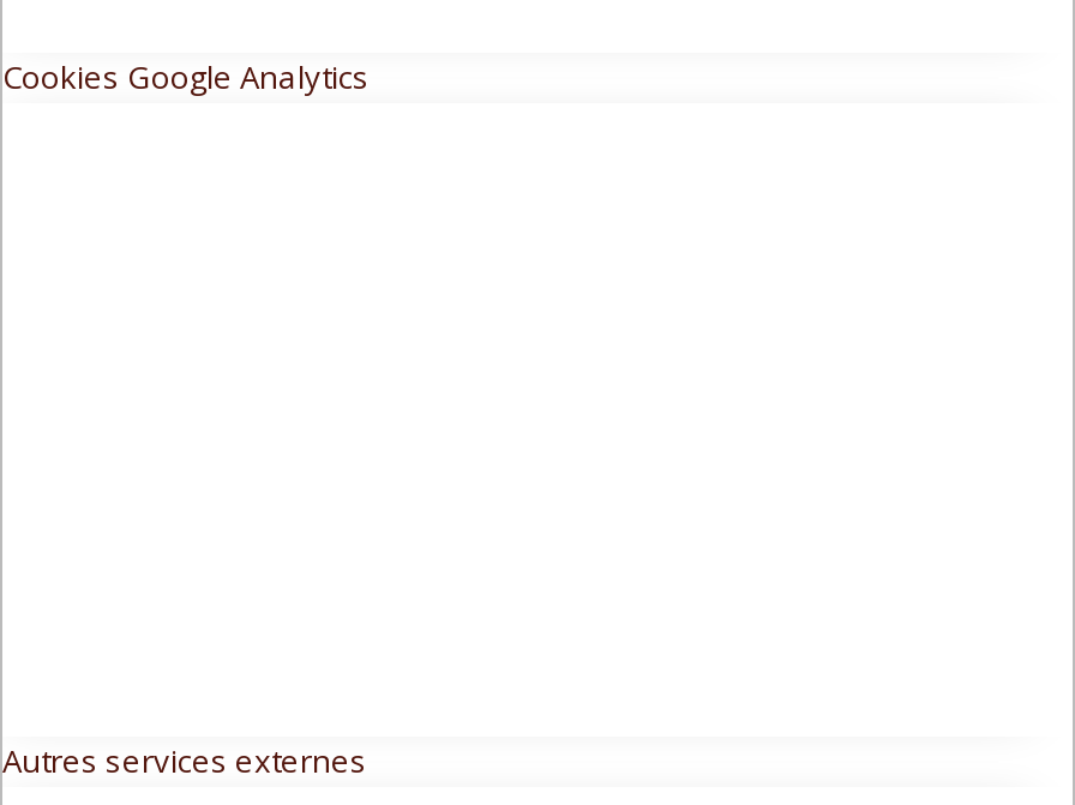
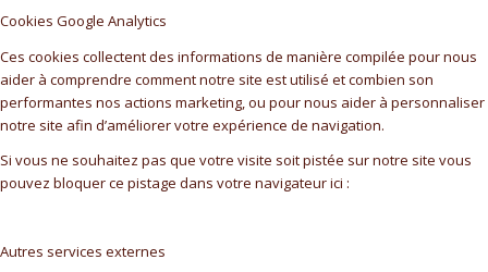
none -> [0,46,485,192] Ces cookies collectent des informations de manière compilée pour nous | aider à comprendre comment notre site est utilisé et combien son | performantes nos actions marketing, ou pour nous aider à personnaliser | notre site afin d’améliorer votre expérience de navigation. | Si vous ne souhaitez pas que votre visite soit pistée sur notre site vous | pouvez bloquer ce pistage dans votre navigateur ici :

